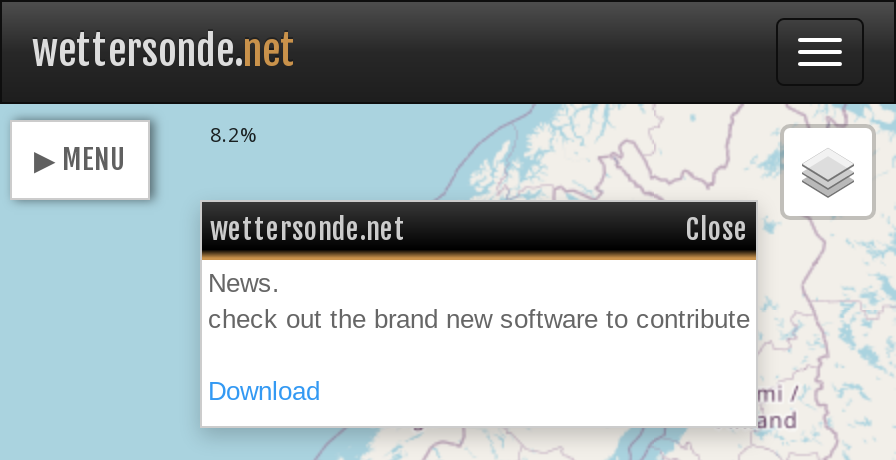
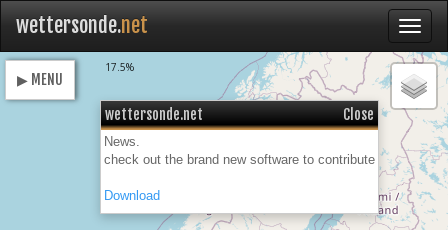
[210,120,256,148] 8.2% -> [105,60,134,74] 17.5%

